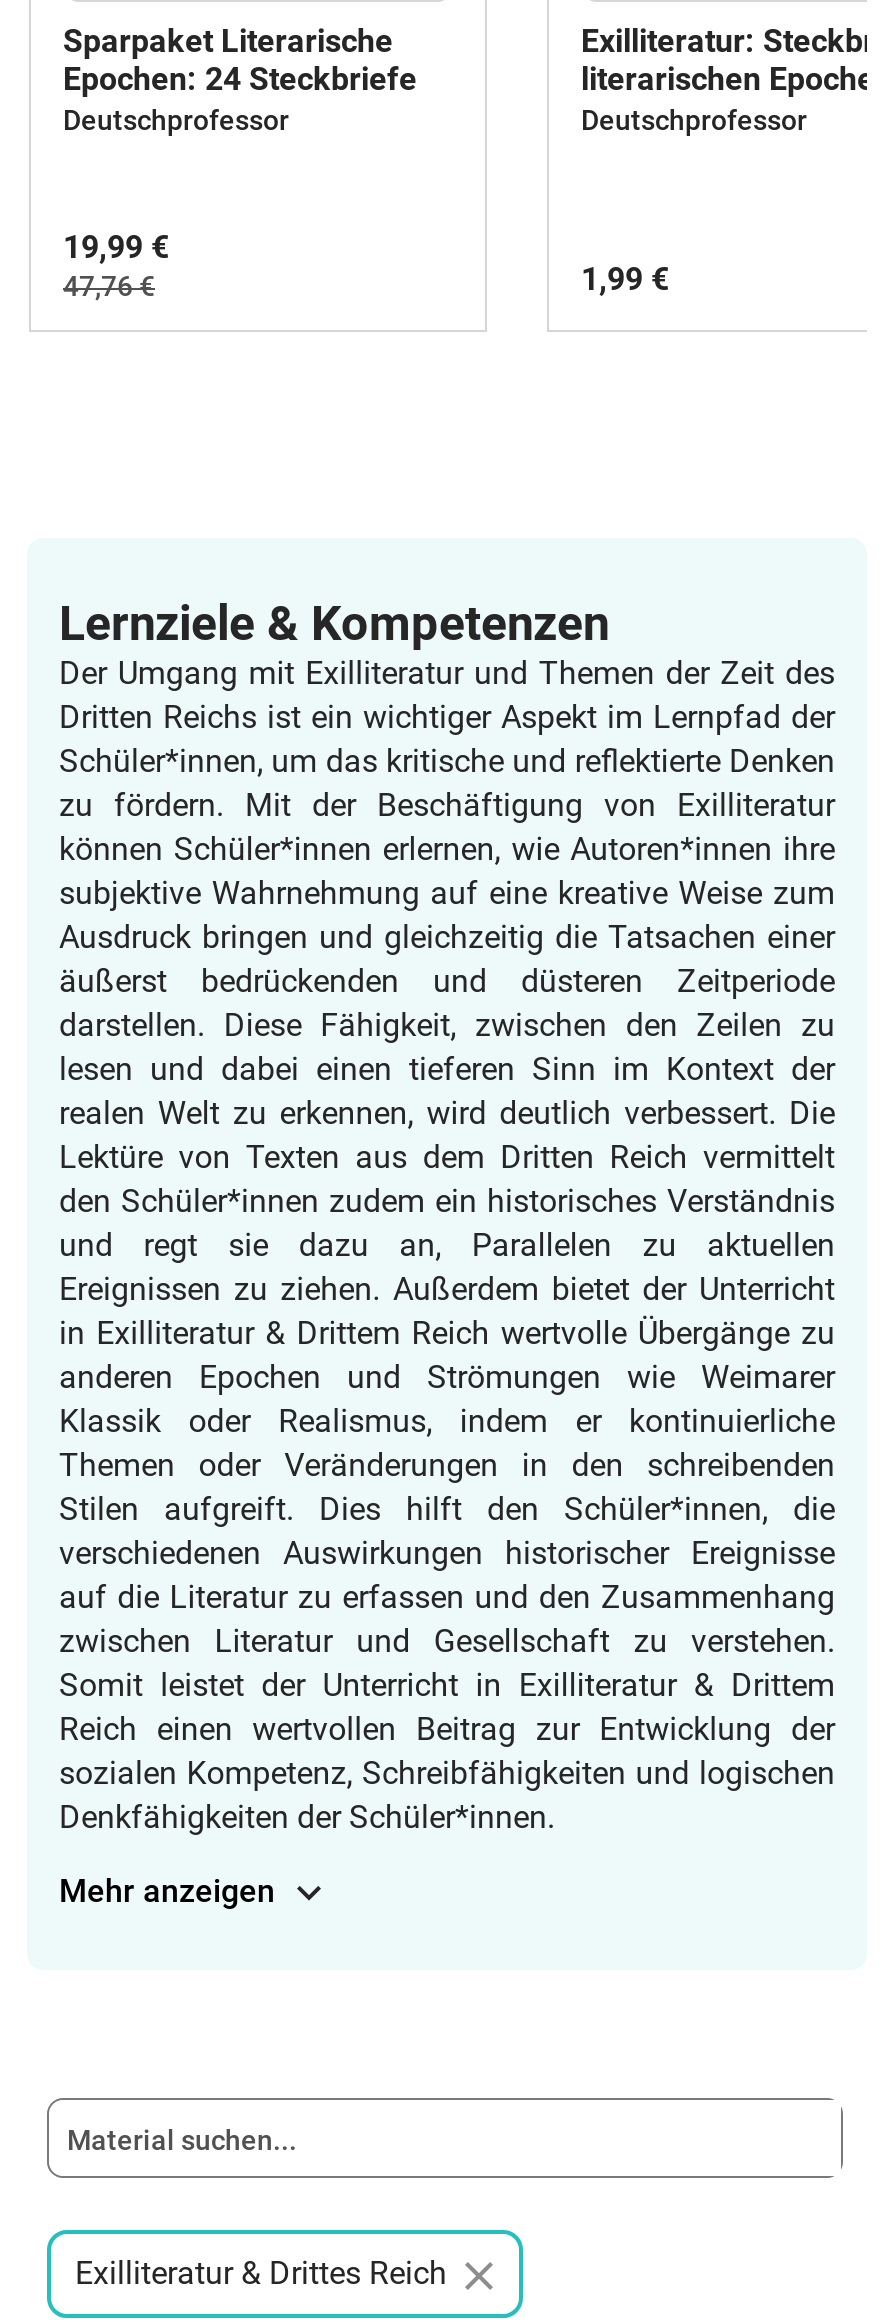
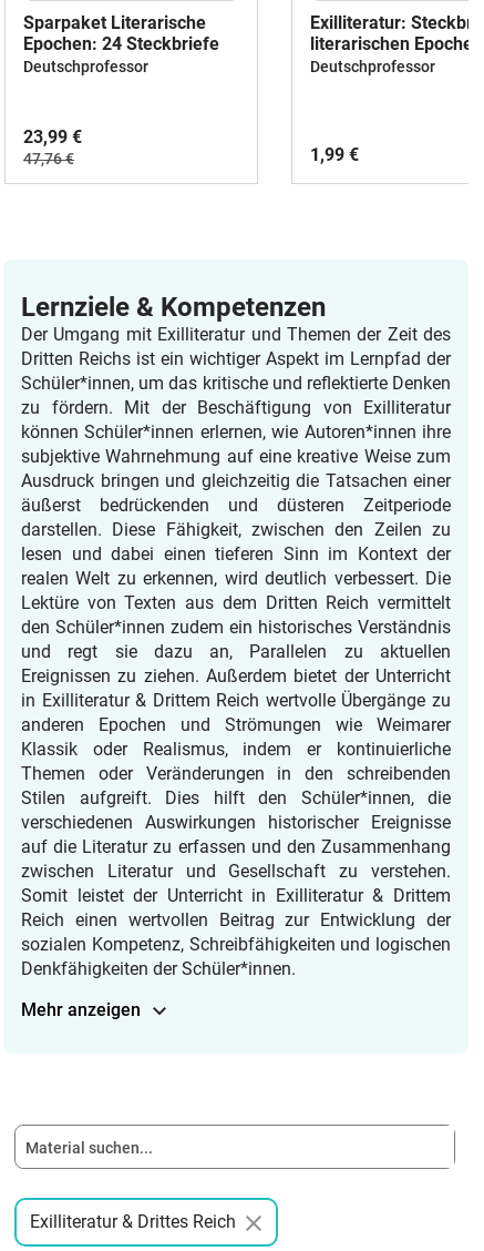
[63,228,169,266] 19,99 € -> [23,126,82,148] 23,99 €

